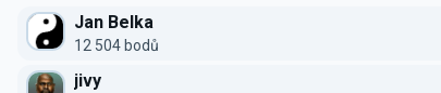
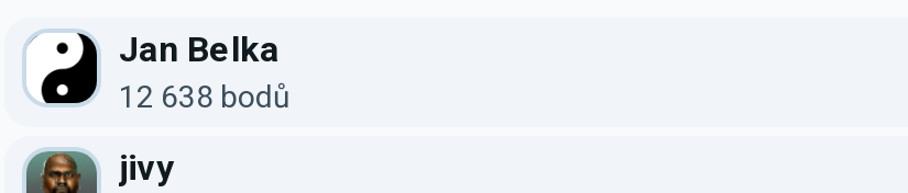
[74,37,159,54] 12 504 bodů -> [119,79,291,114] 12 638 bodů

